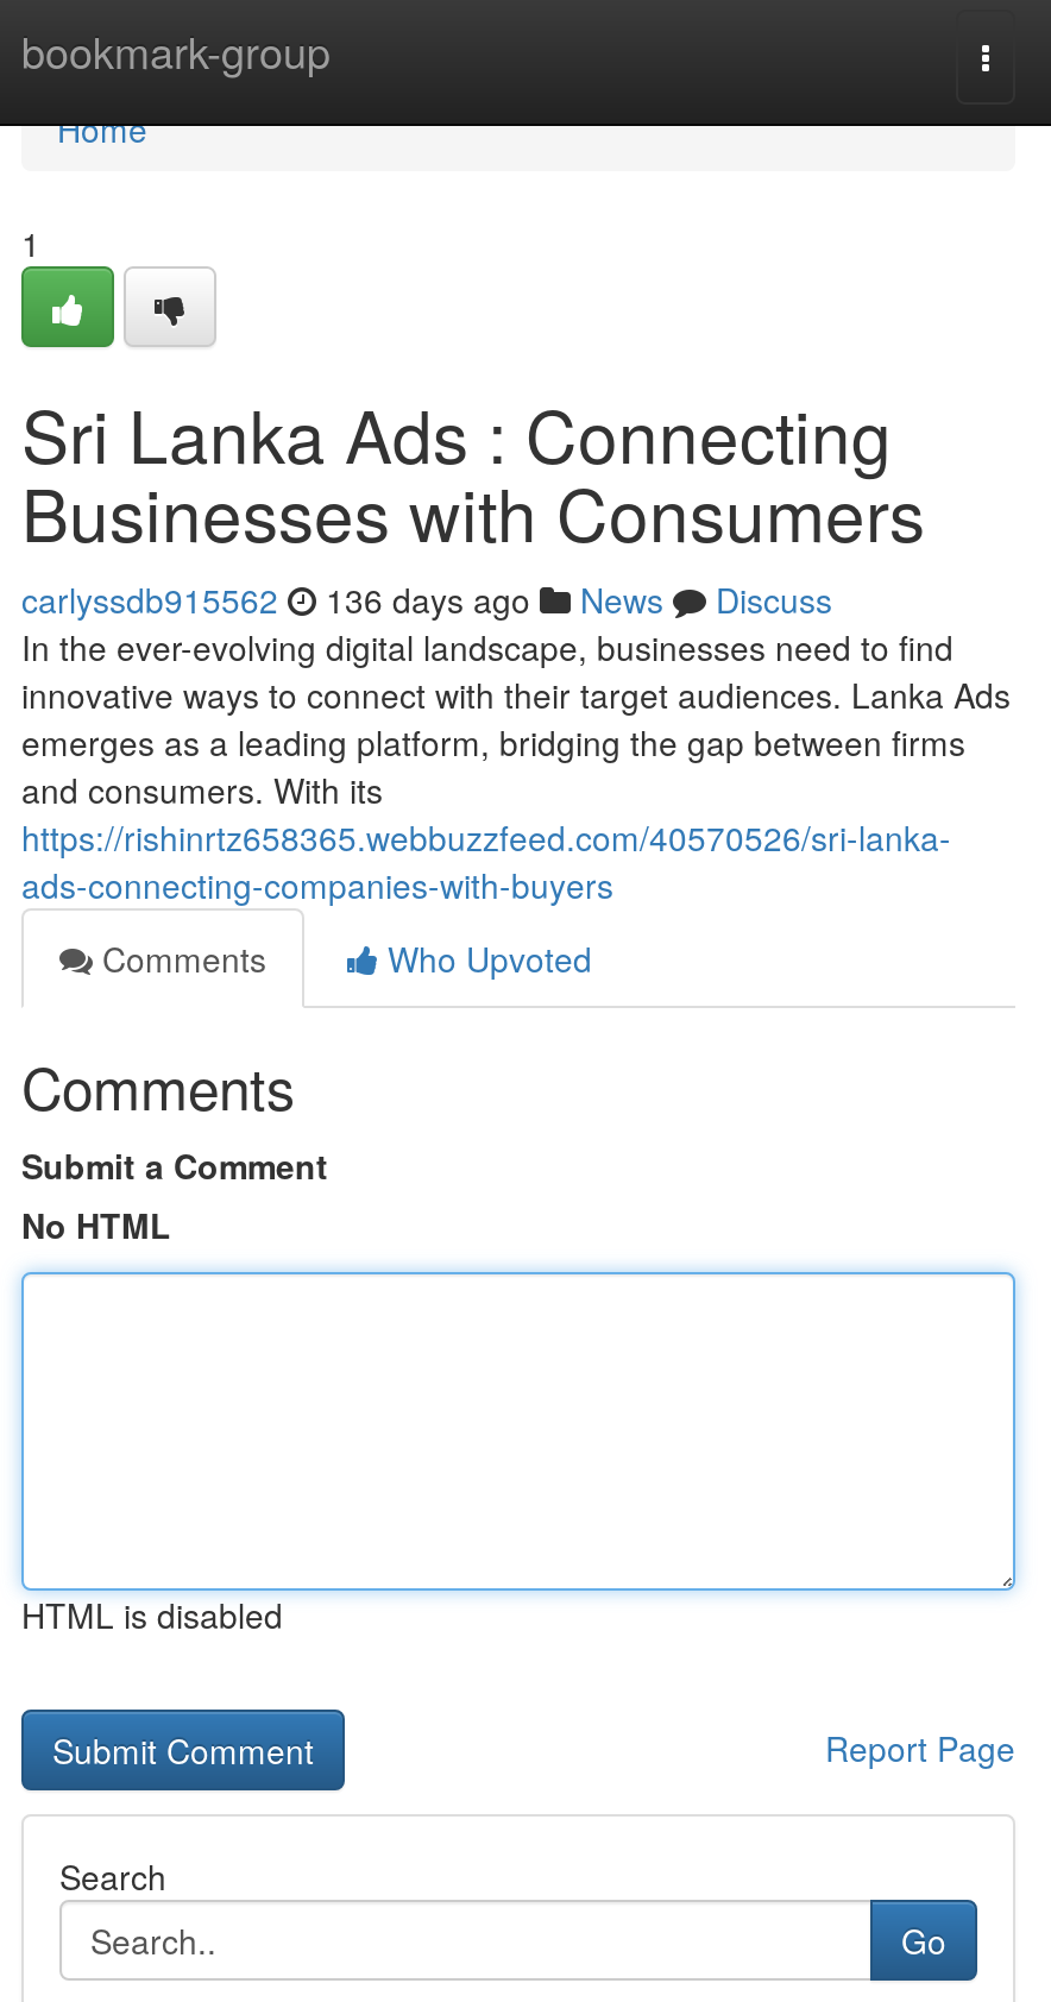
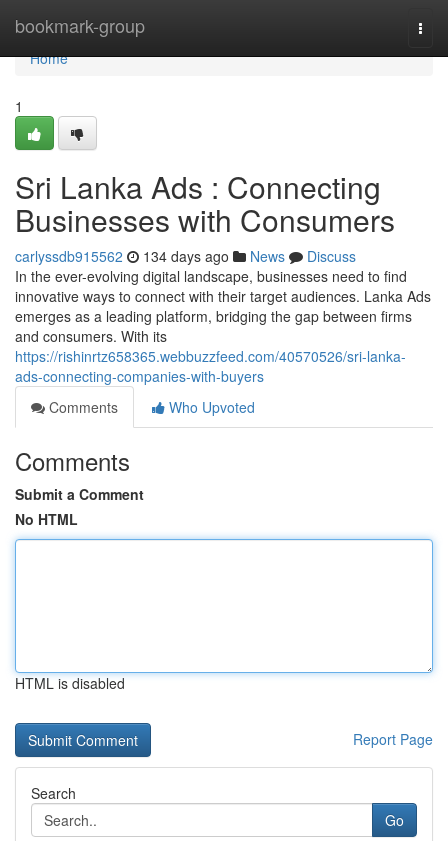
[21,575,832,623] carlyssdb915562 136 days ago News Discuss -> [15,246,356,266] carlyssdb915562 134 days ago News Discuss

